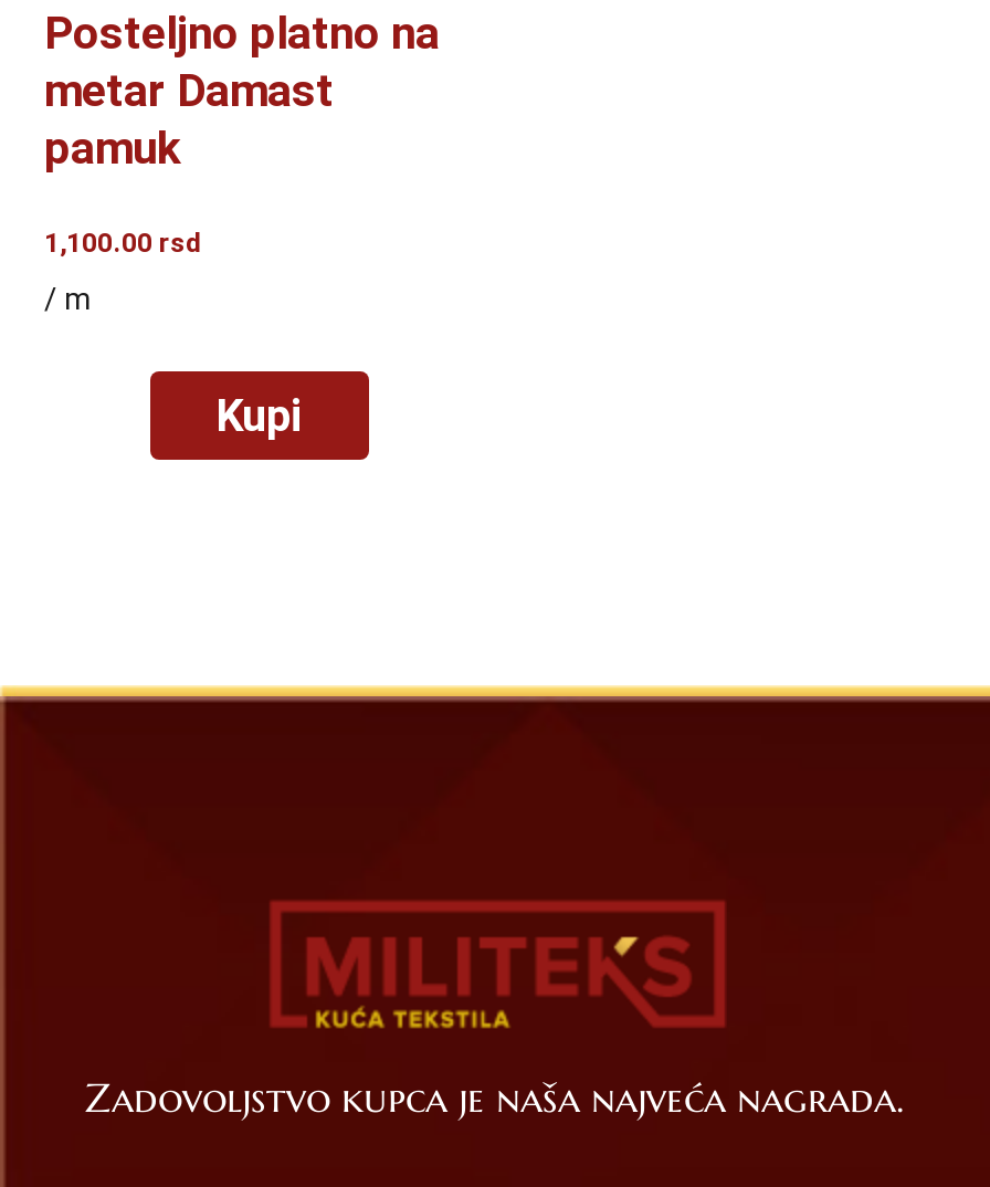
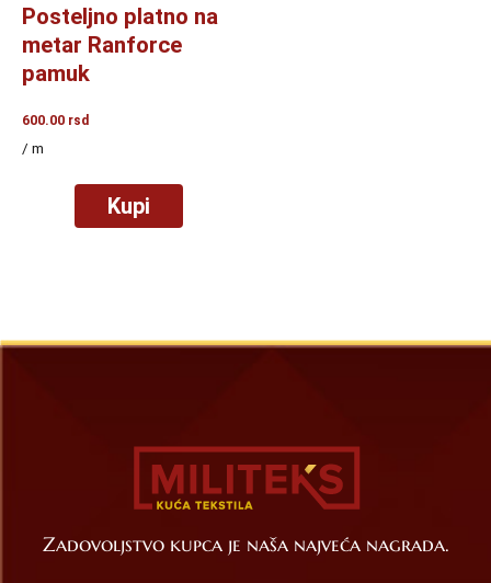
[44,65,334,118] metar Damast -> [22,32,182,58] metar Ranforce
[44,228,201,259] 1,100.00 rsd -> [22,113,89,129] 600.00 rsd

